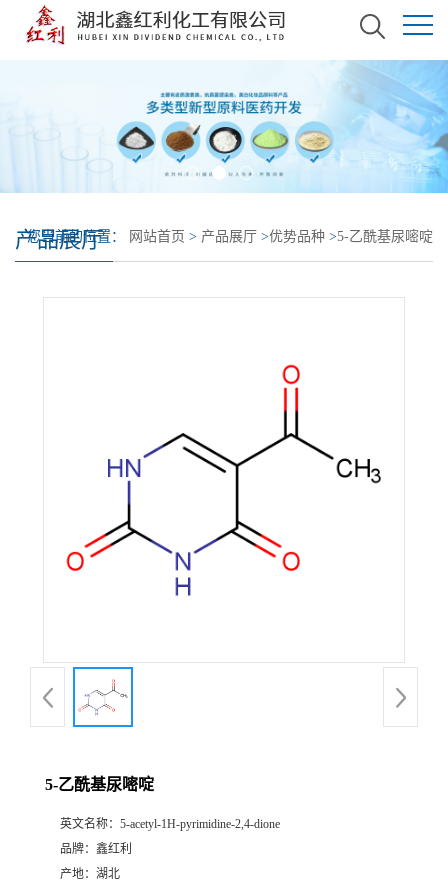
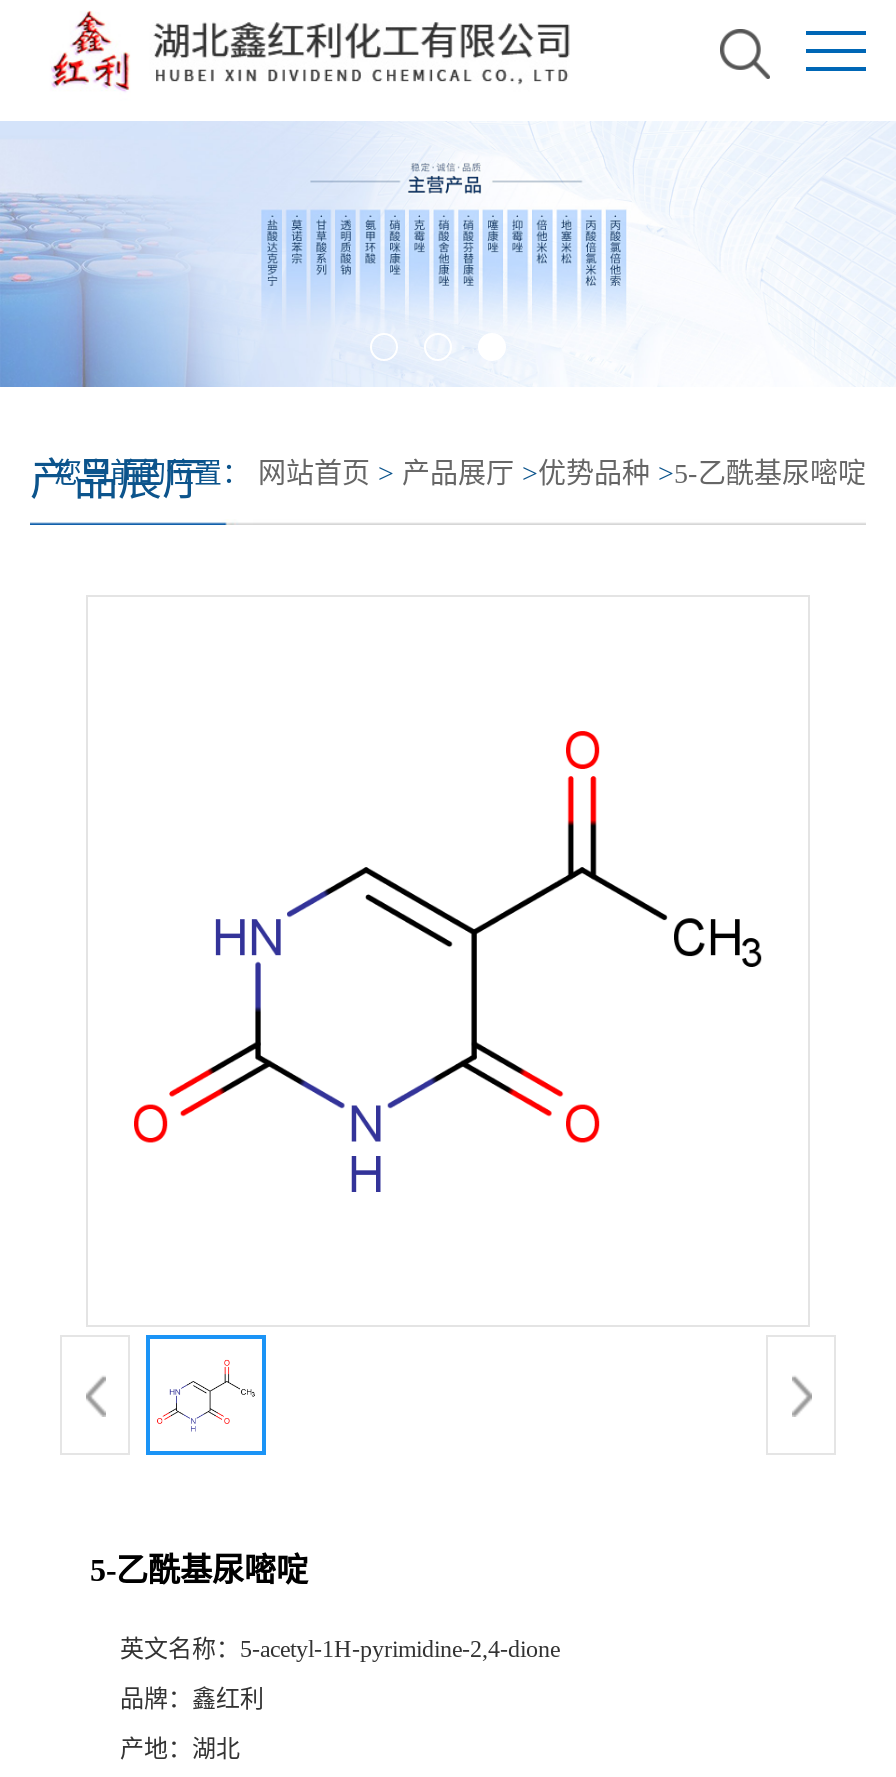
[3,59,445,194] [image] -> [6,121,890,389] [image]

